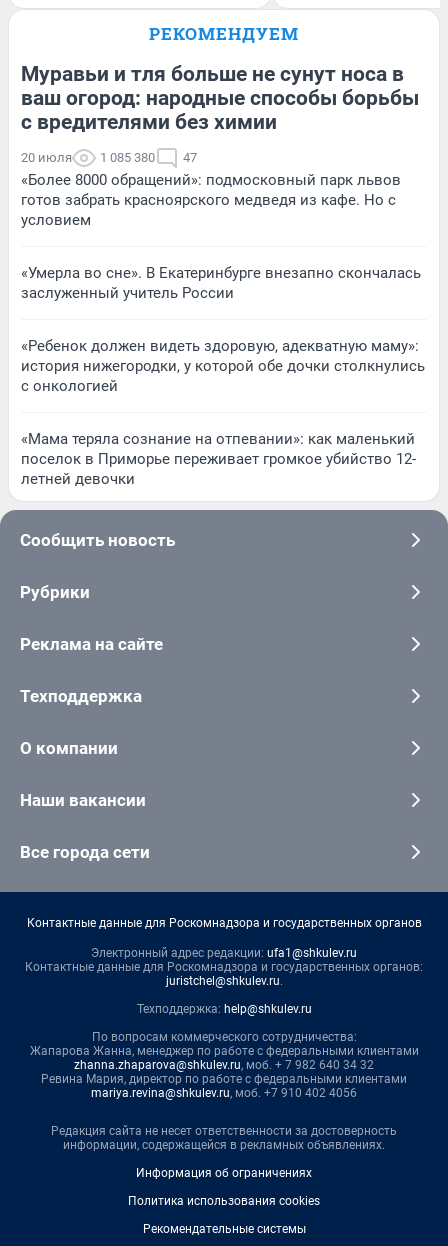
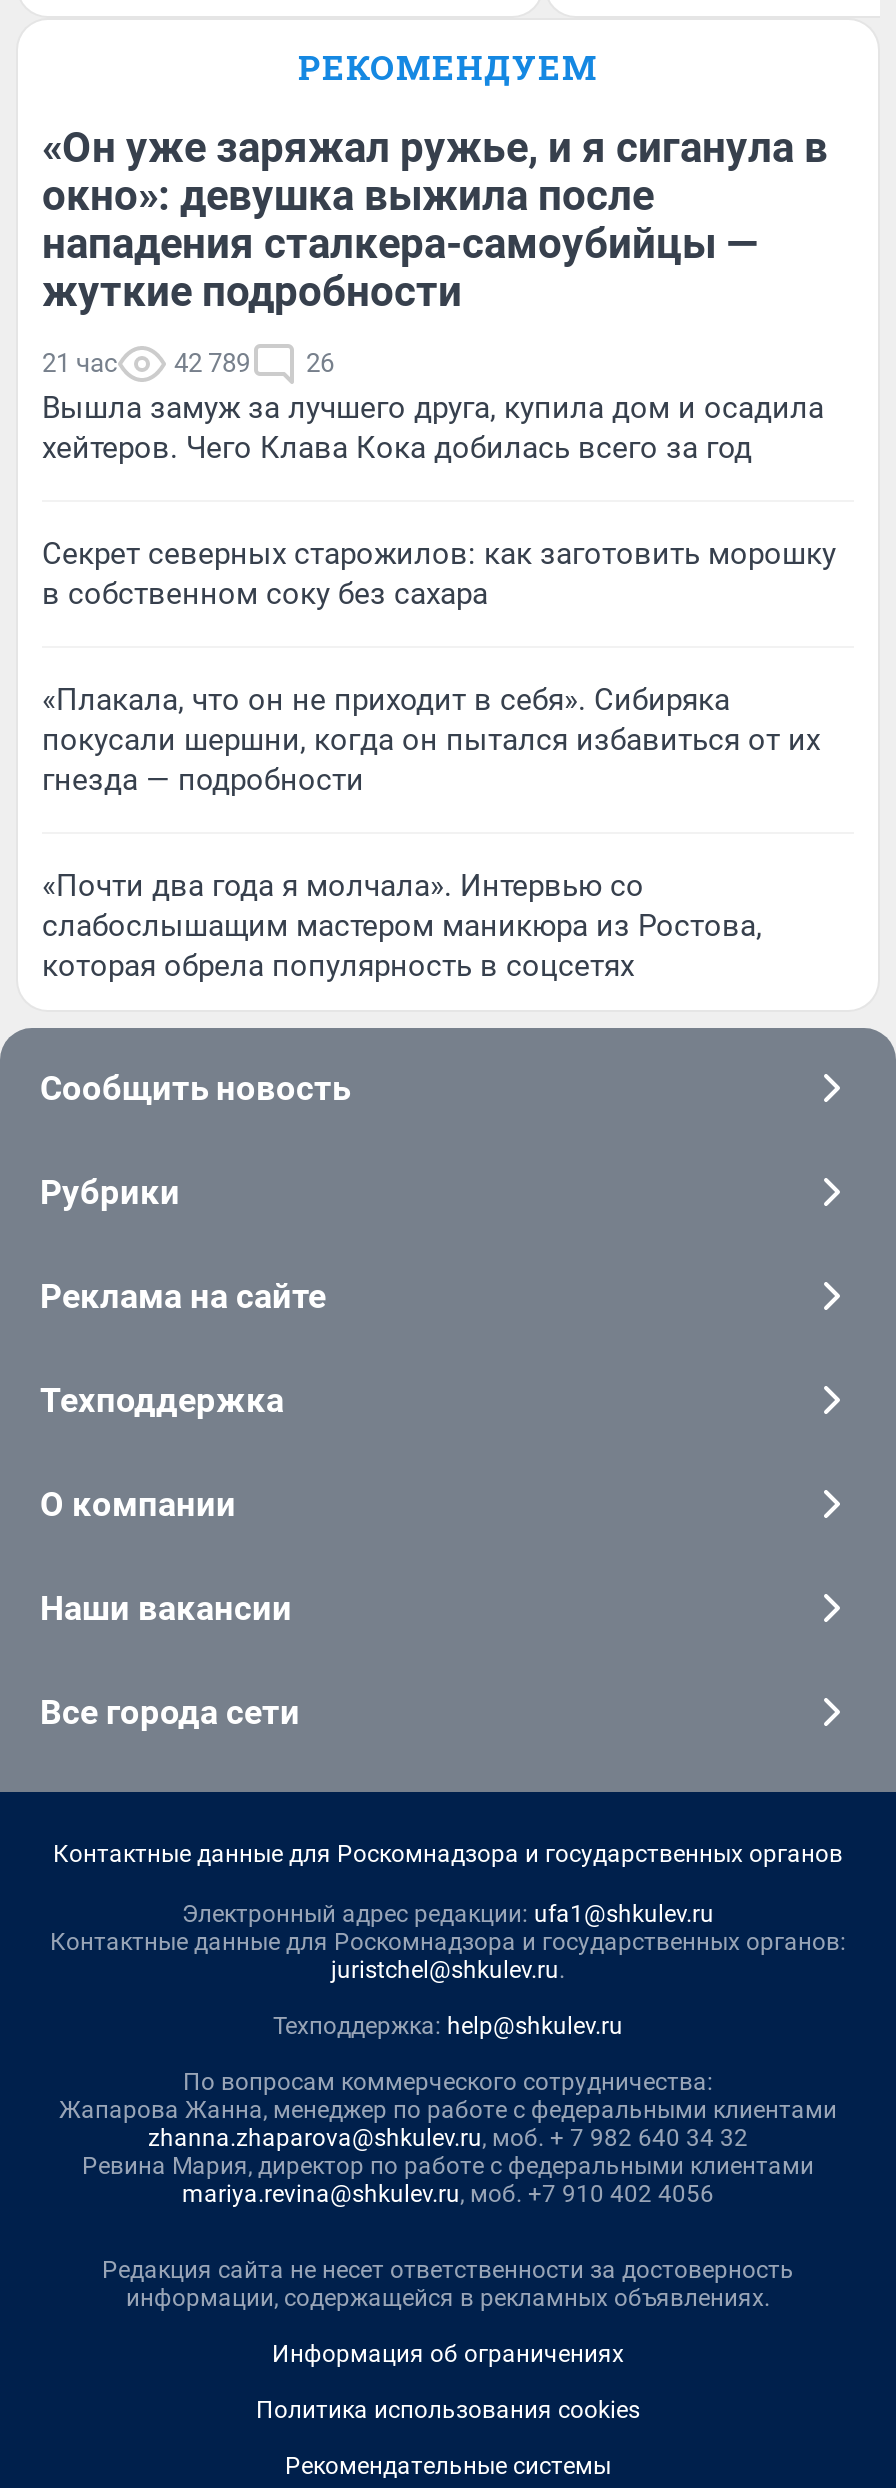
[21,62,419,134] Муравьи и тля больше не сунут носа в | ваш огород: народные способы борьбы | с вредителями без химии -> [42,123,828,315] «Он уже заряжал ружье, и я сиганула в | окно»: девушка выжила после | нападения сталкера-самоубийцы — | жуткие подробности
[21,150,401,229] 20 июля | 1 085 380 | 47 | «Более 8000 обращений»: подмосковный парк львов | готов забрать красноярского медведя из кафе. Но с | условием -> [42,347,824,465] 21 час | 42 789 | 26 | Вышла замуж за лучшего друга, купила дом и осадила | хейтеров. Чего Клава Кока добилась всего за год
[21,264,421,302] «Умерла во сне». В Екатеринбурге внезапно скончалась | заслуженный учитель России -> [42,535,836,611] Секрет северных старожилов: как заготовить морошку | в собственном соку без сахара
[21,337,425,395] «Ребенок должен видеть здоровую, адекватную маму»: | история нижегородки, у которой обе дочки столкнулись | с онкологией -> [42,681,820,797] «Плакала, что он не приходит в себя». Сибиряка | покусали шершни, когда он пытался избавиться от их | гнезда — подробности
[21,430,416,488] «Мама теряла сознание на отпевании»: как маленький | поселок в Приморье переживает громкое убийство 12- | летней девочки -> [42,867,762,983] «Почти два года я молчала». Интервью со | слабослышащим мастером маникюра из Ростова, | которая обрела популярность в соцсетях

